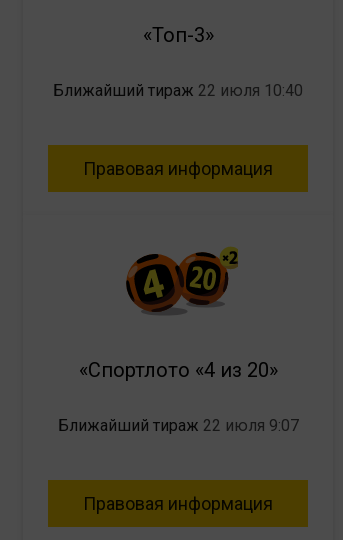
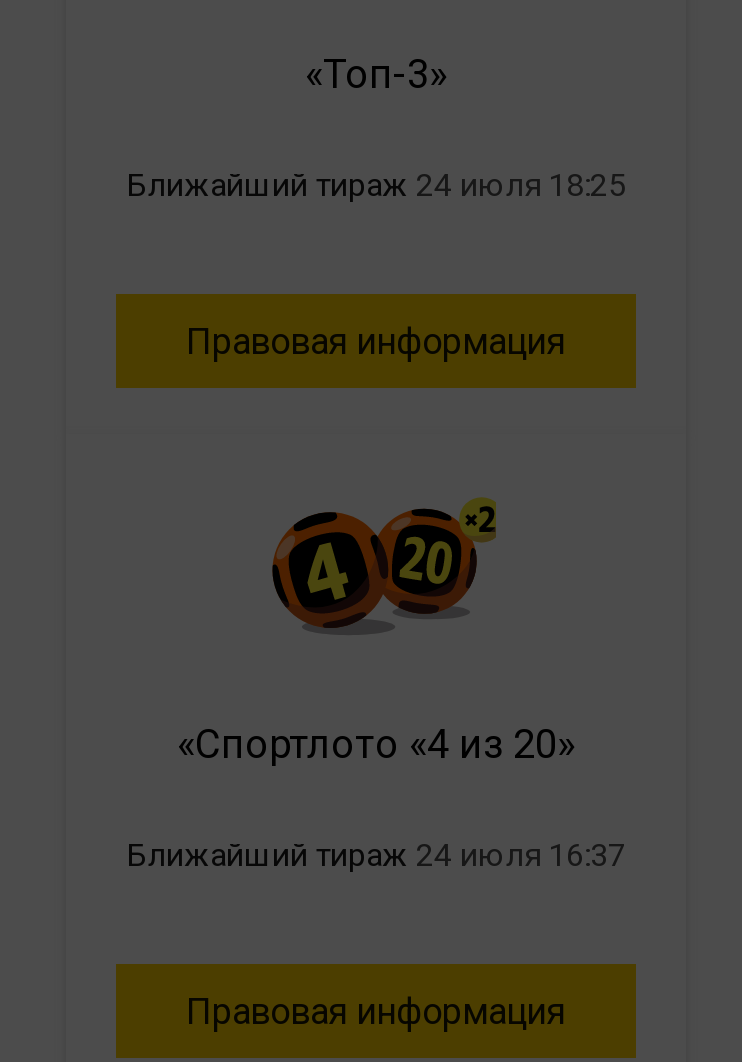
[53,81,303,100] Ближайший тираж 22 июля 10:40 -> [126,167,626,205] Ближайший тираж 24 июля 18:25
[57,416,298,435] Ближайший тираж 22 июля 9:07 -> [126,837,626,875] Ближайший тираж 24 июля 16:37

